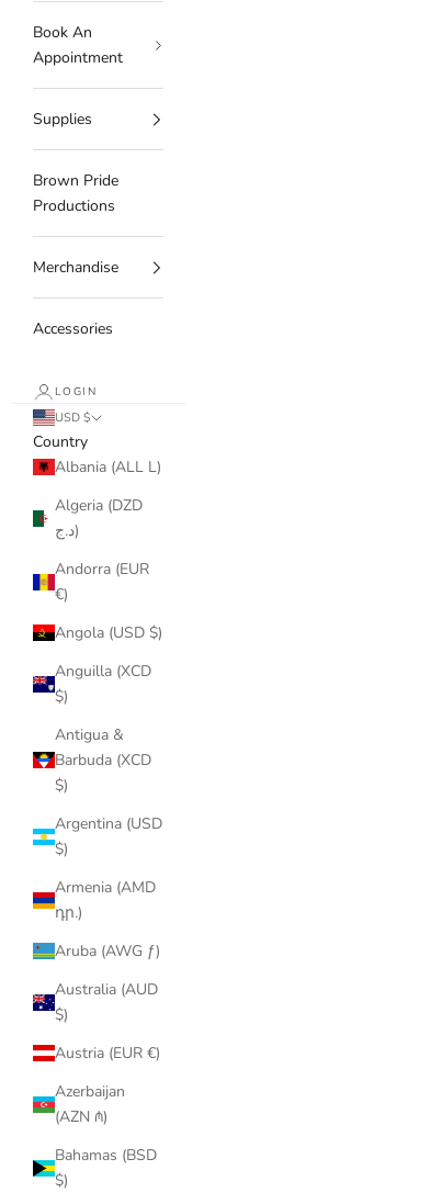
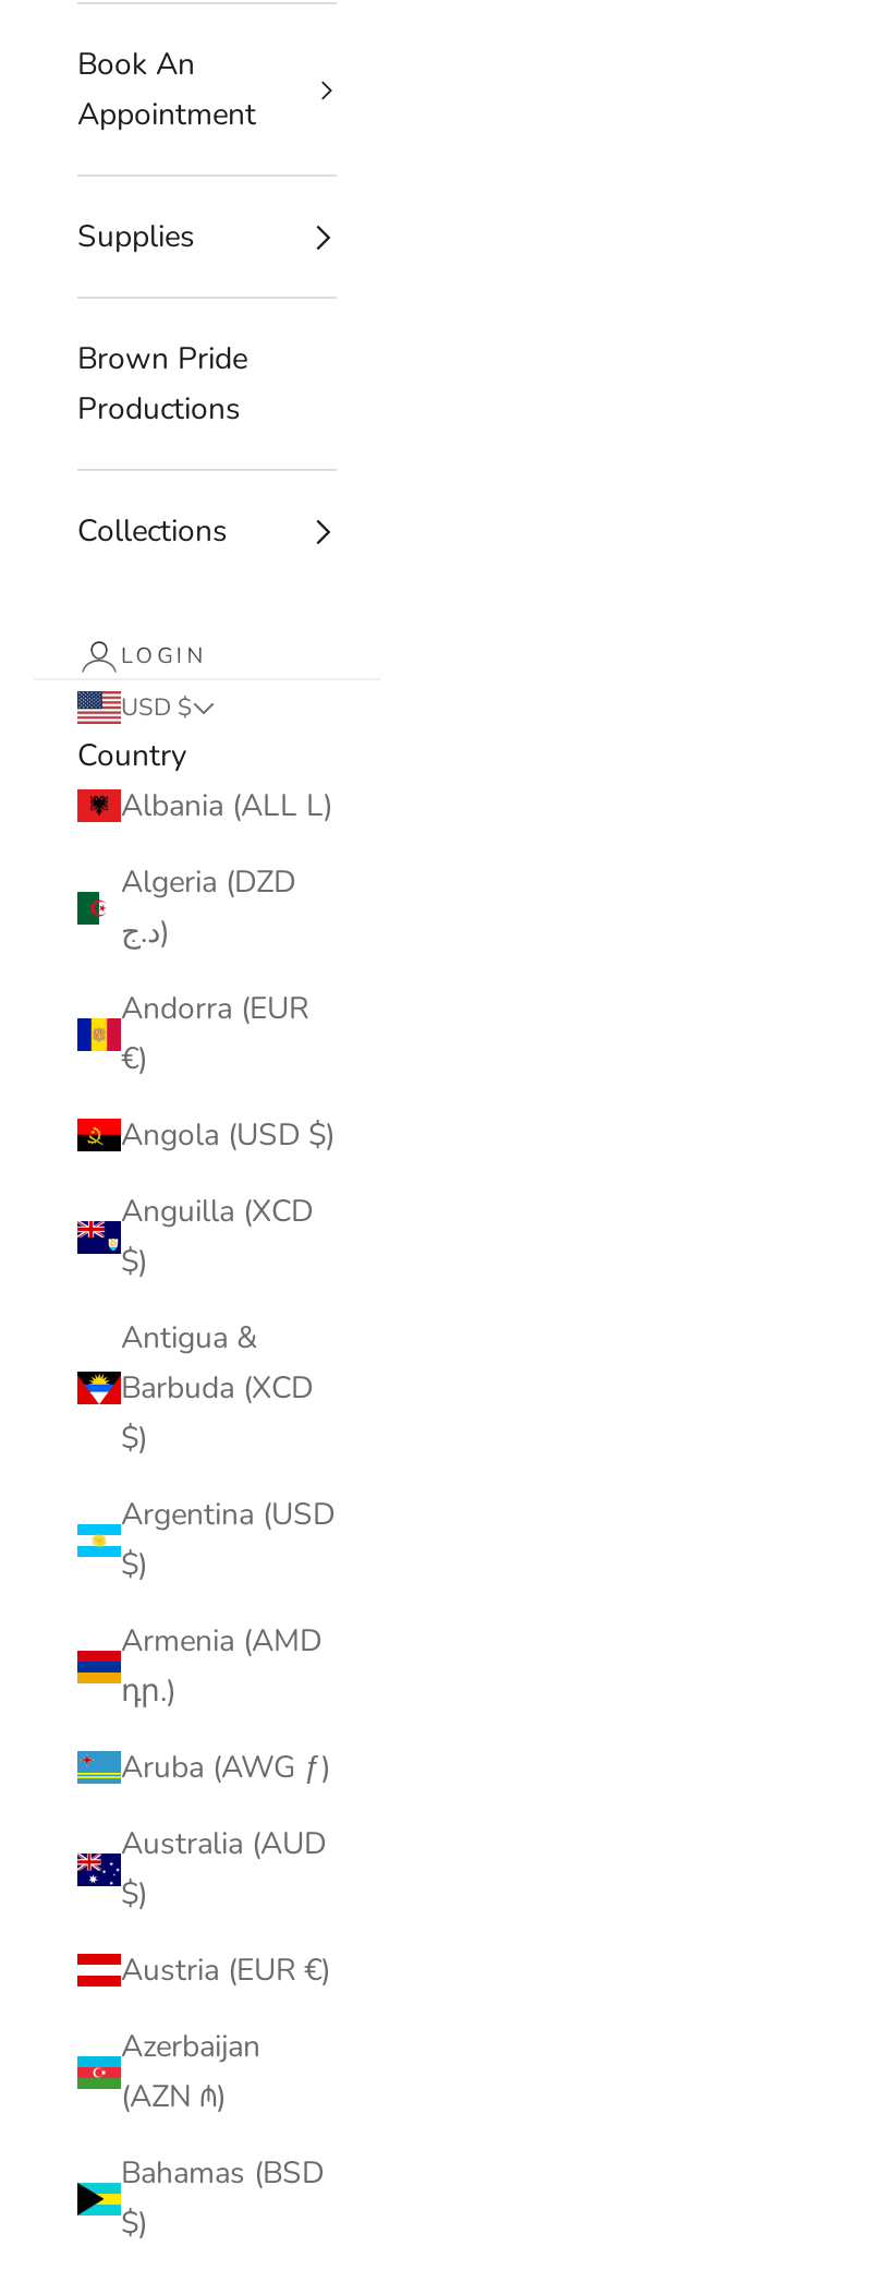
[33,257,118,339] Merchandise | Accessories -> [77,511,228,552] Collections

